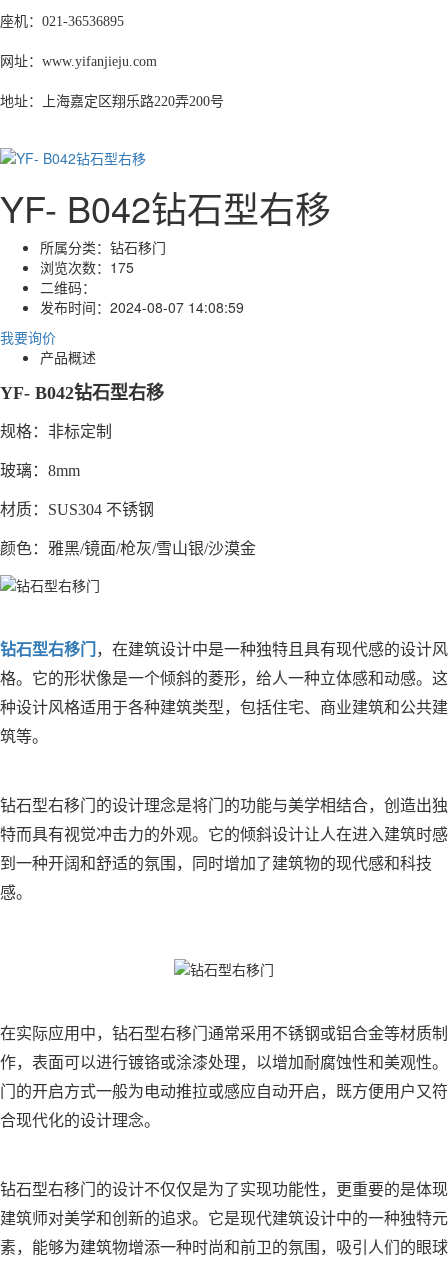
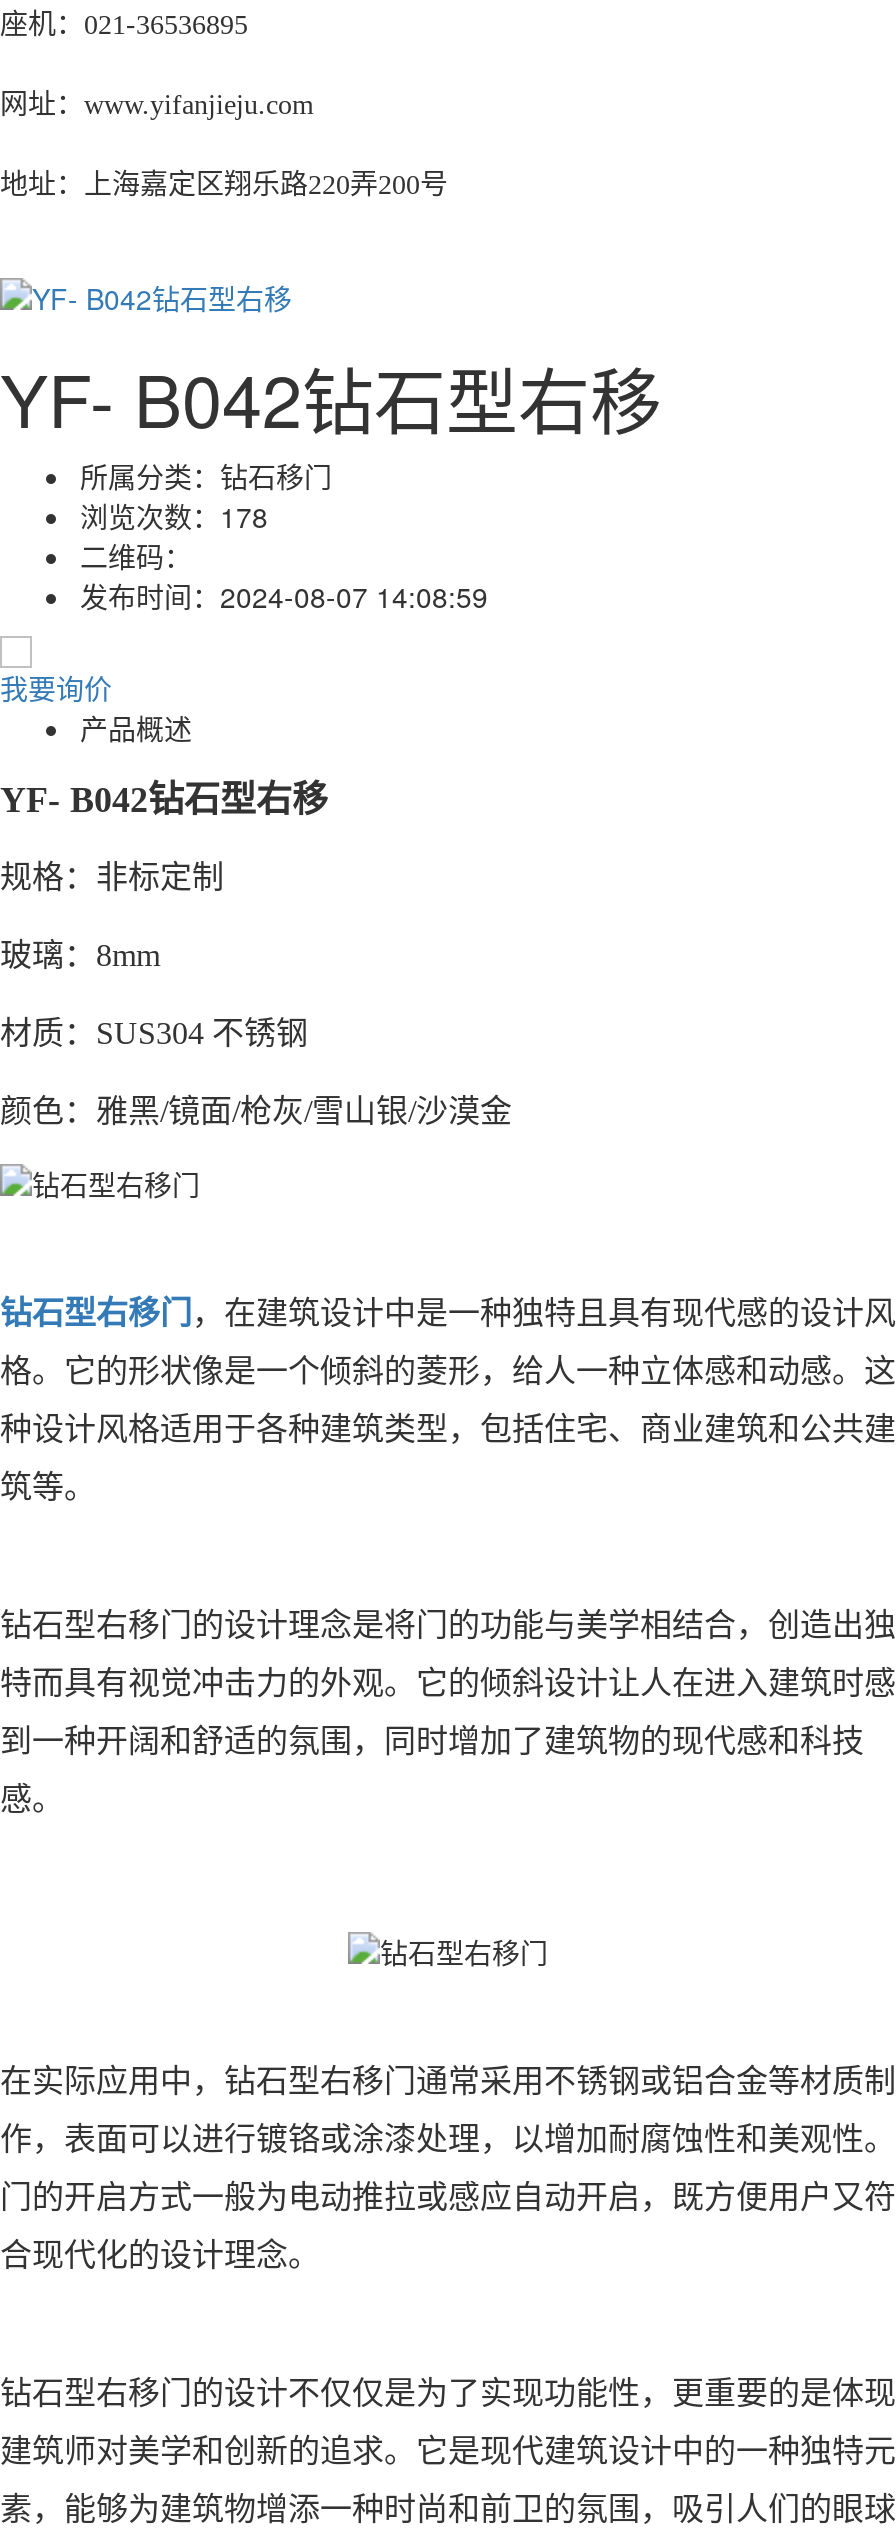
[40,257,134,277] 浏览次数：175 -> [80,496,268,536] 浏览次数：178

